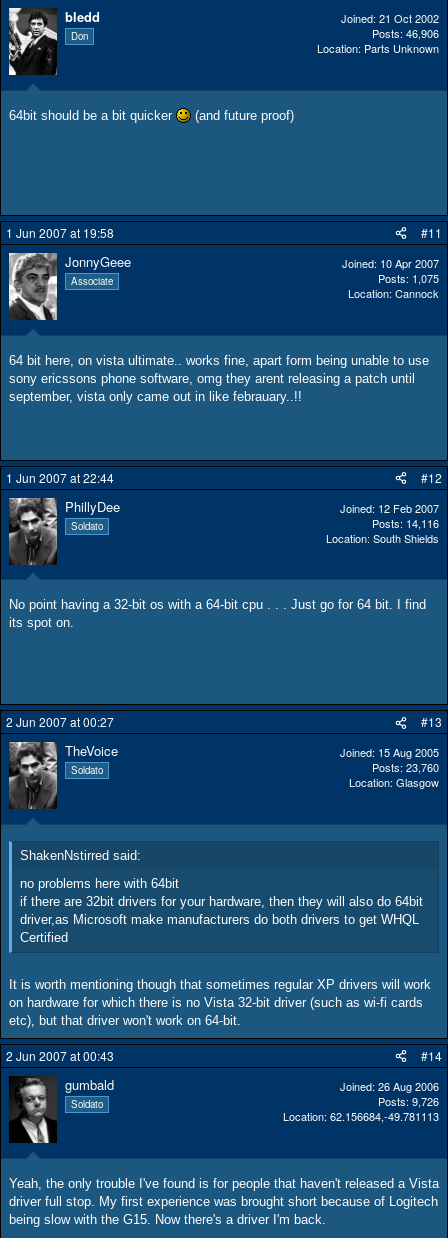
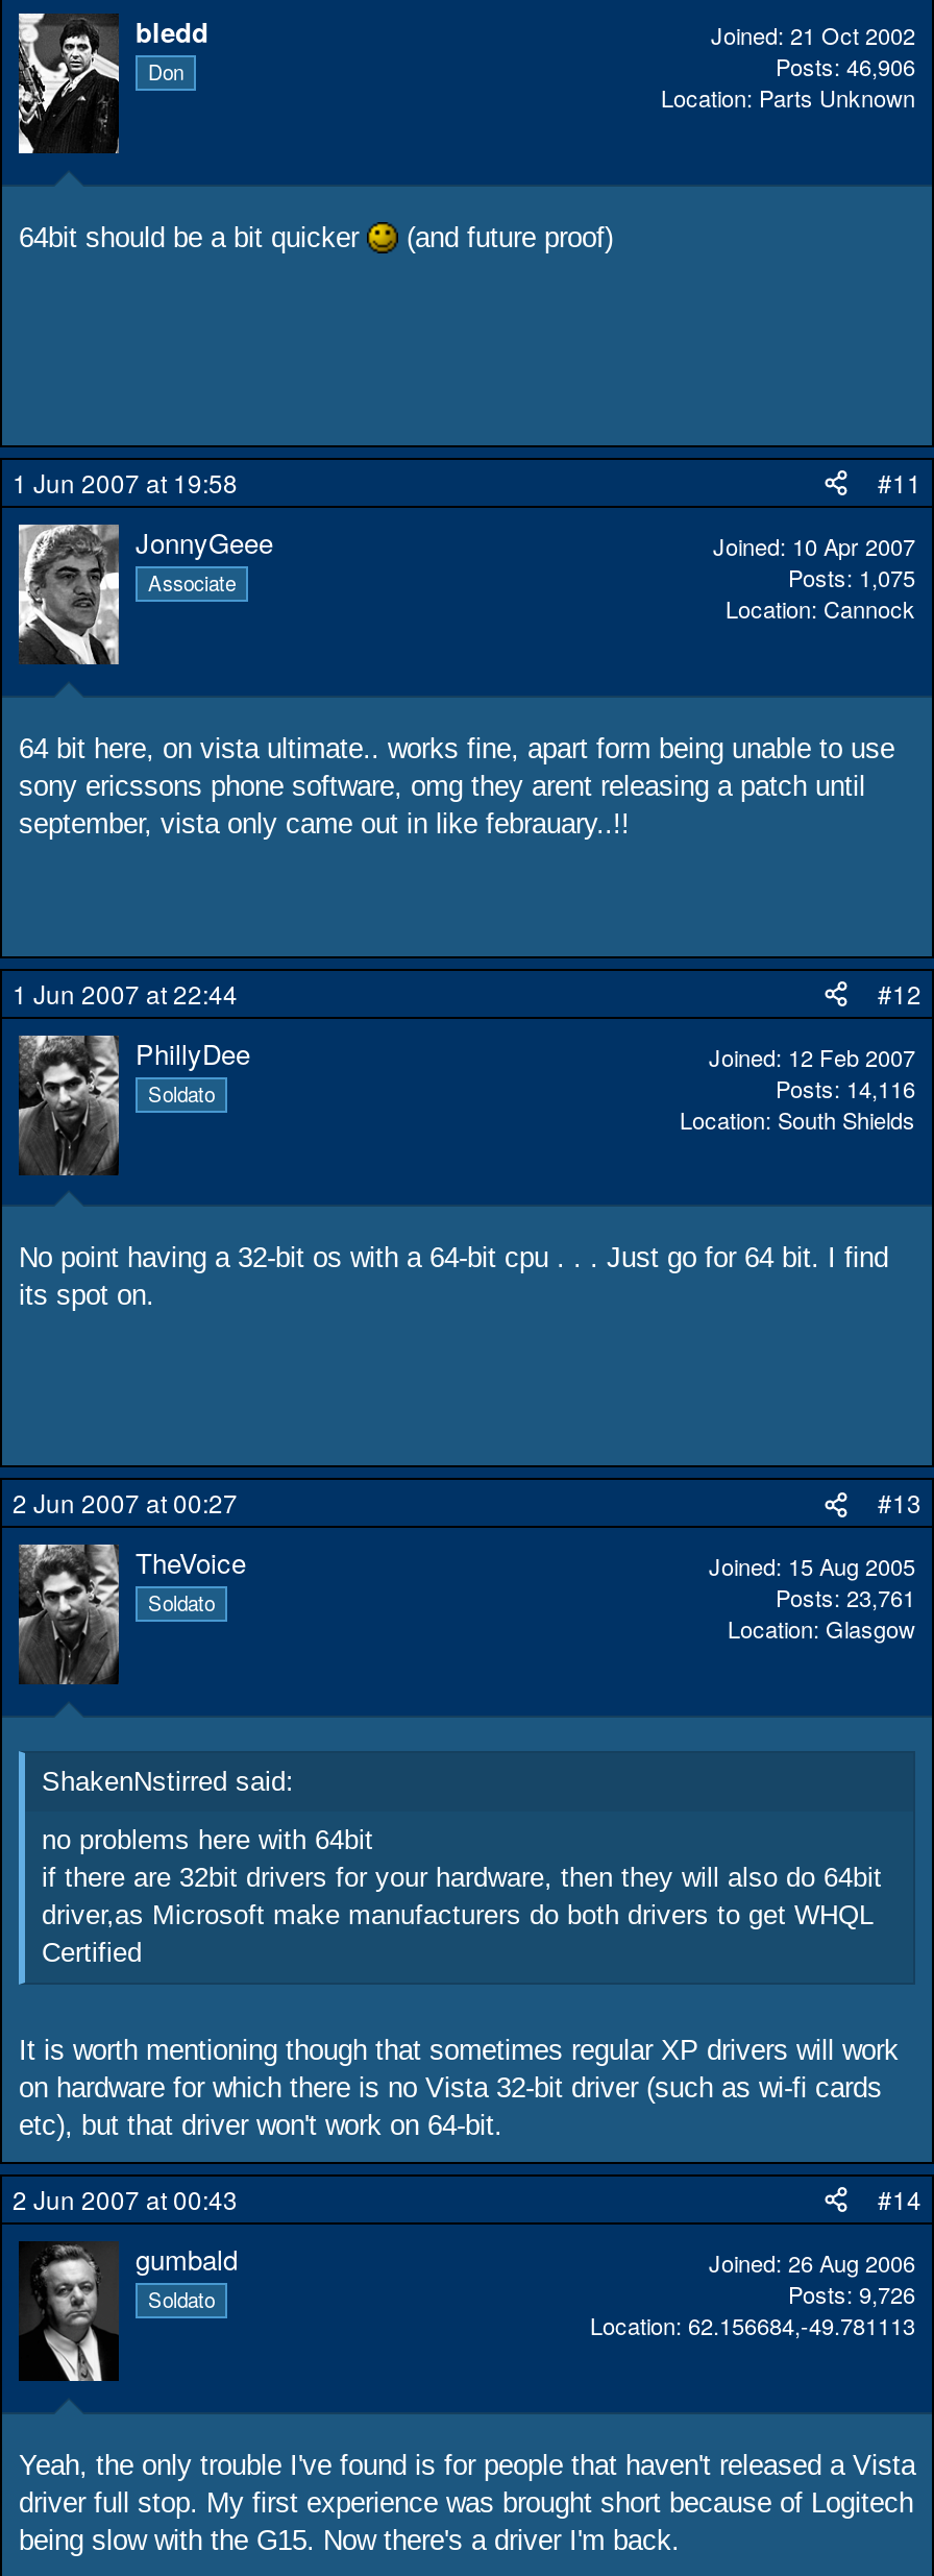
[372,759,439,775] Posts 23,760 -> [776,1580,915,1614] Posts 23,761

